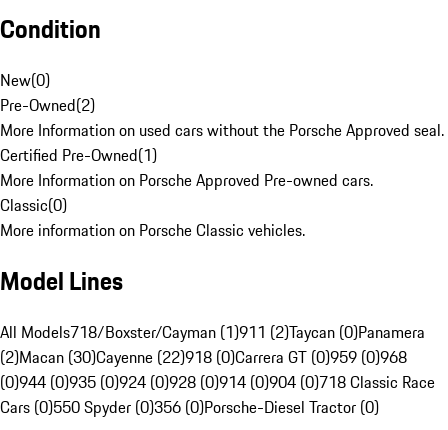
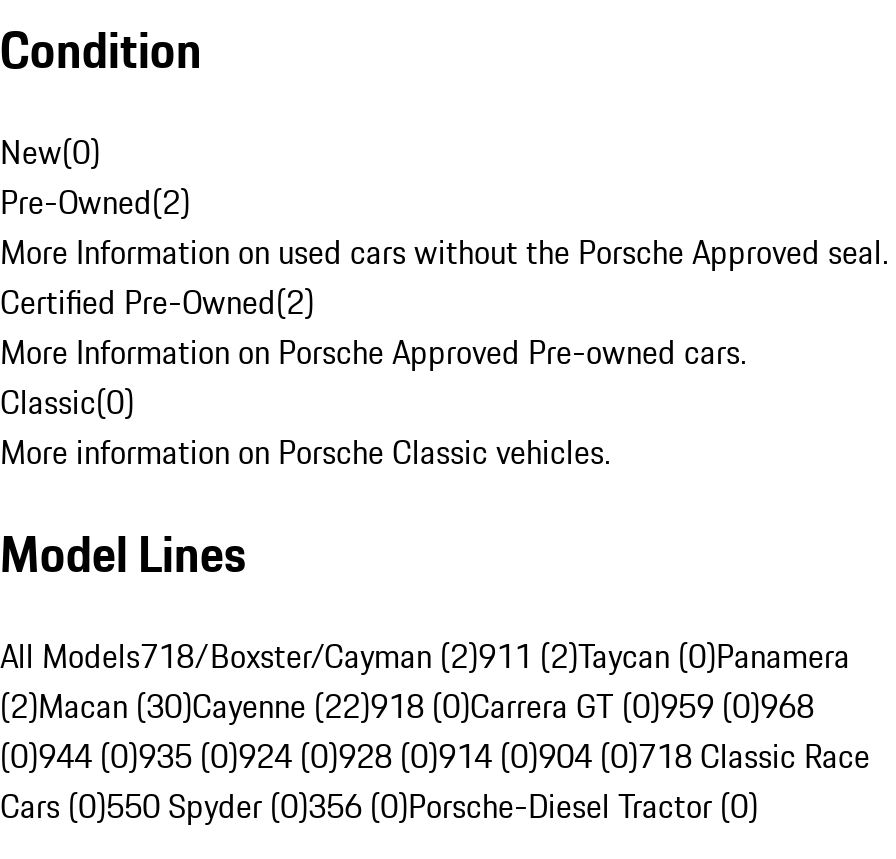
[0,142,157,166] Certified Pre-Owned(1) -> [0,277,314,325] Certified Pre-Owned(2)
[0,320,425,344] All Models718/Boxster/Cayman (1)911 (2)Taycan (0)Panamera -> [0,633,850,681] All Models718/Boxster/Cayman (2)911 (2)Taycan (0)Panamera

